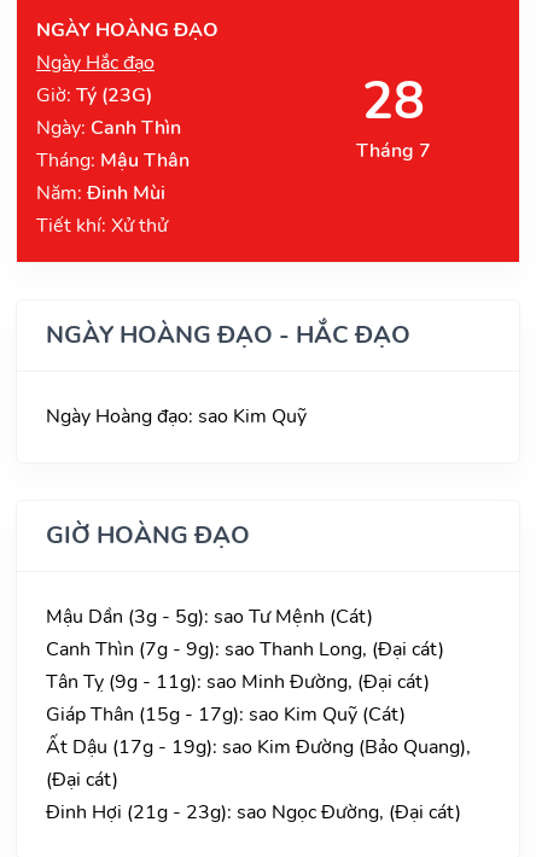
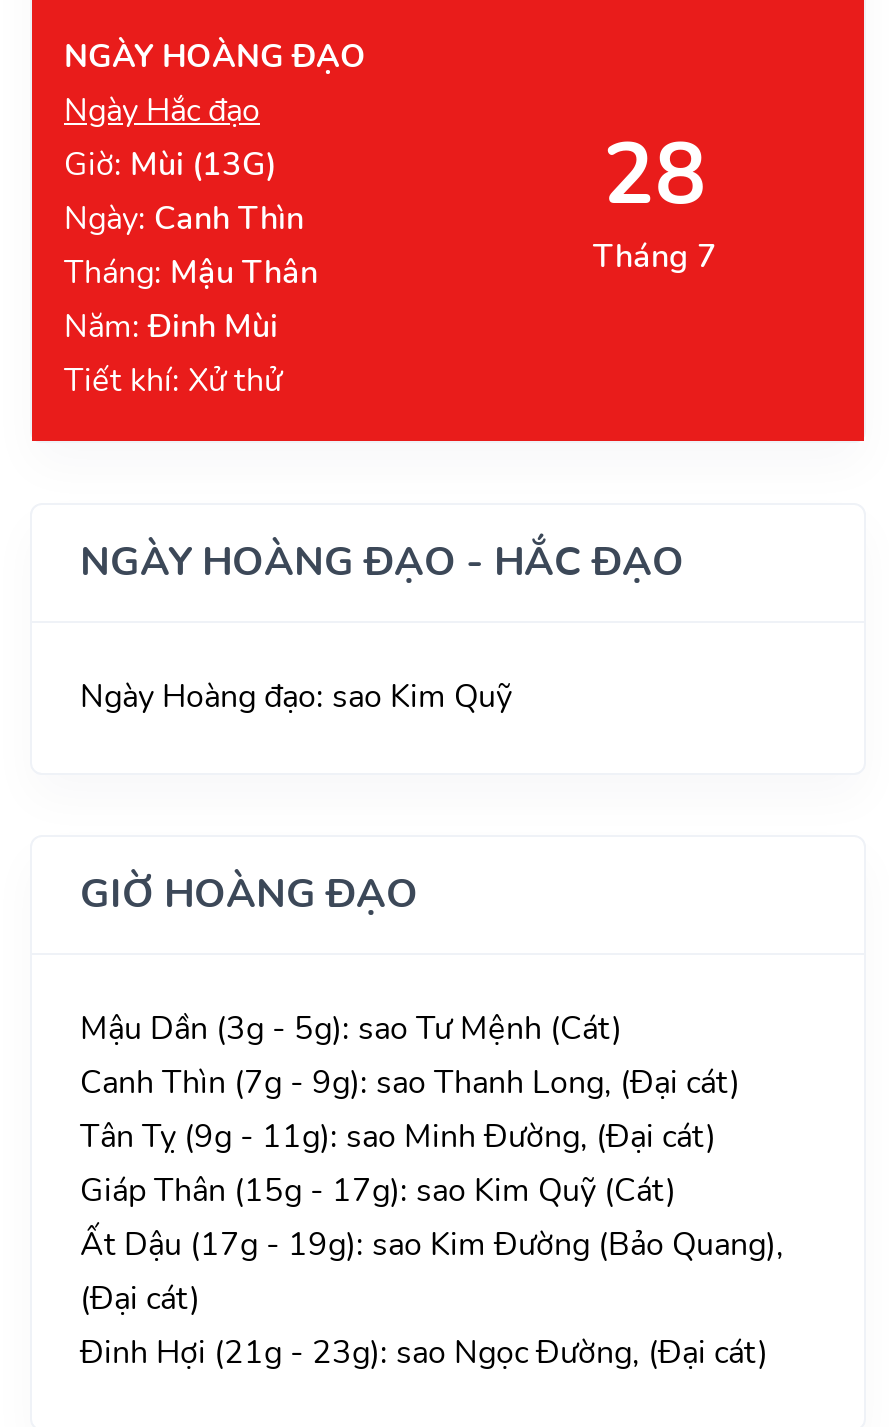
[36,82,152,108] Giờ: Tý (23G) -> [64,142,276,186] Giờ: Mùi (13G)

